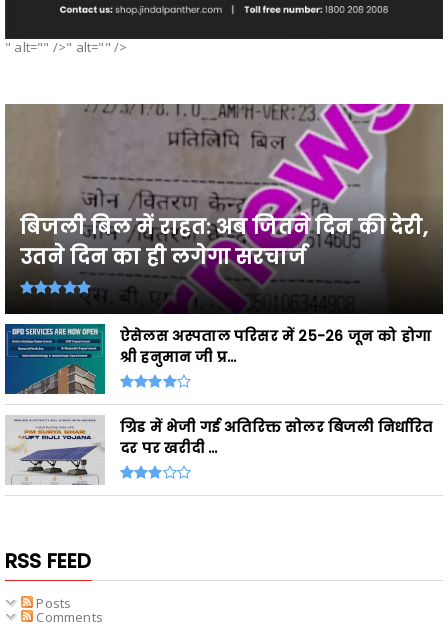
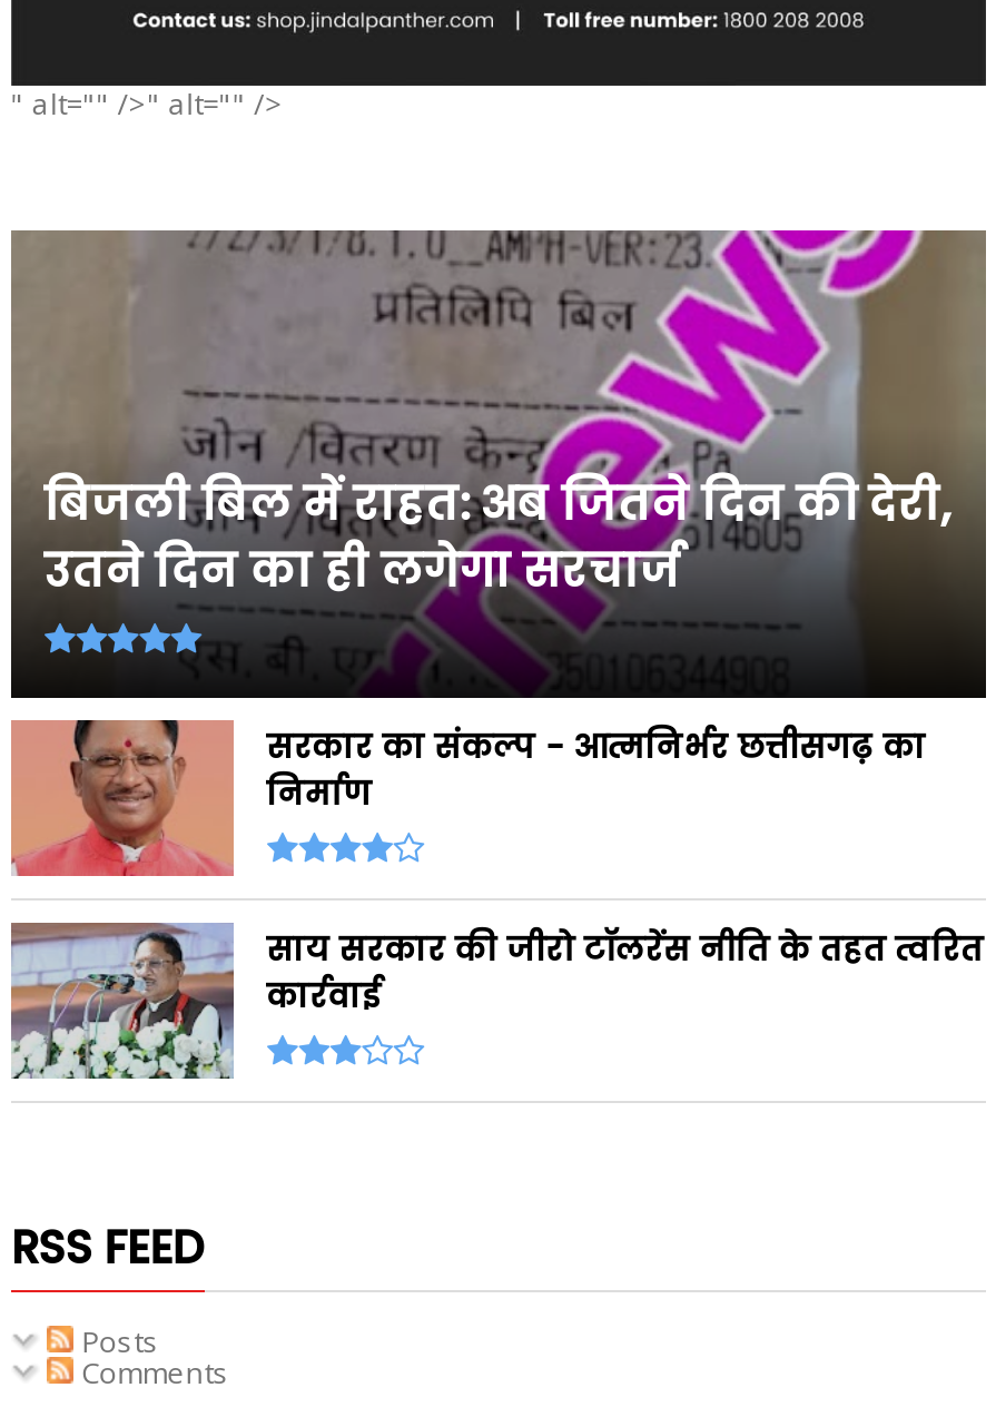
[4,323,431,395] [image] | ऐसेलस अस्पताल परिसर में 25-26 जून को होगा | श्री हनुमान जी प्र... -> [9,718,926,878] [image] | सरकार का संकल्प - आत्मनिर्भर छत्तीसगढ़ का | निर्माण
[6,416,433,484] [image] | ग्रिड में भेजी गई अतिरिक्त सोलर बिजली निर्धारित | दर पर खरीदी ... -> [11,923,984,1079] [image] | साय सरकार की जीरो टॉलरेंस नीति के तहत त्वरित | कार्रवाई

